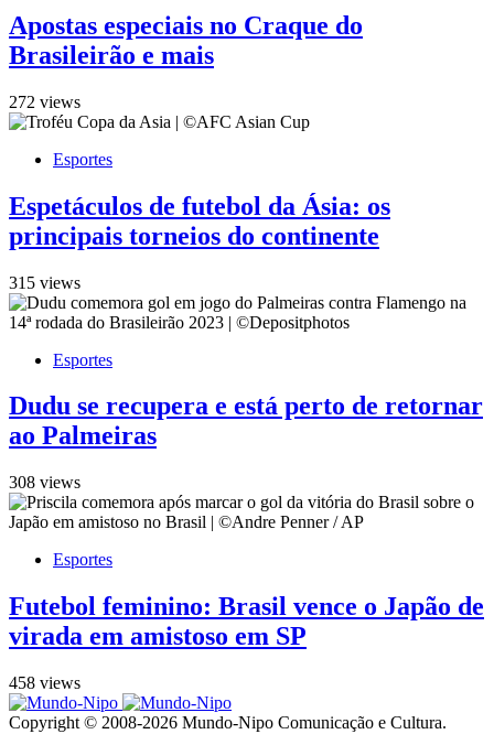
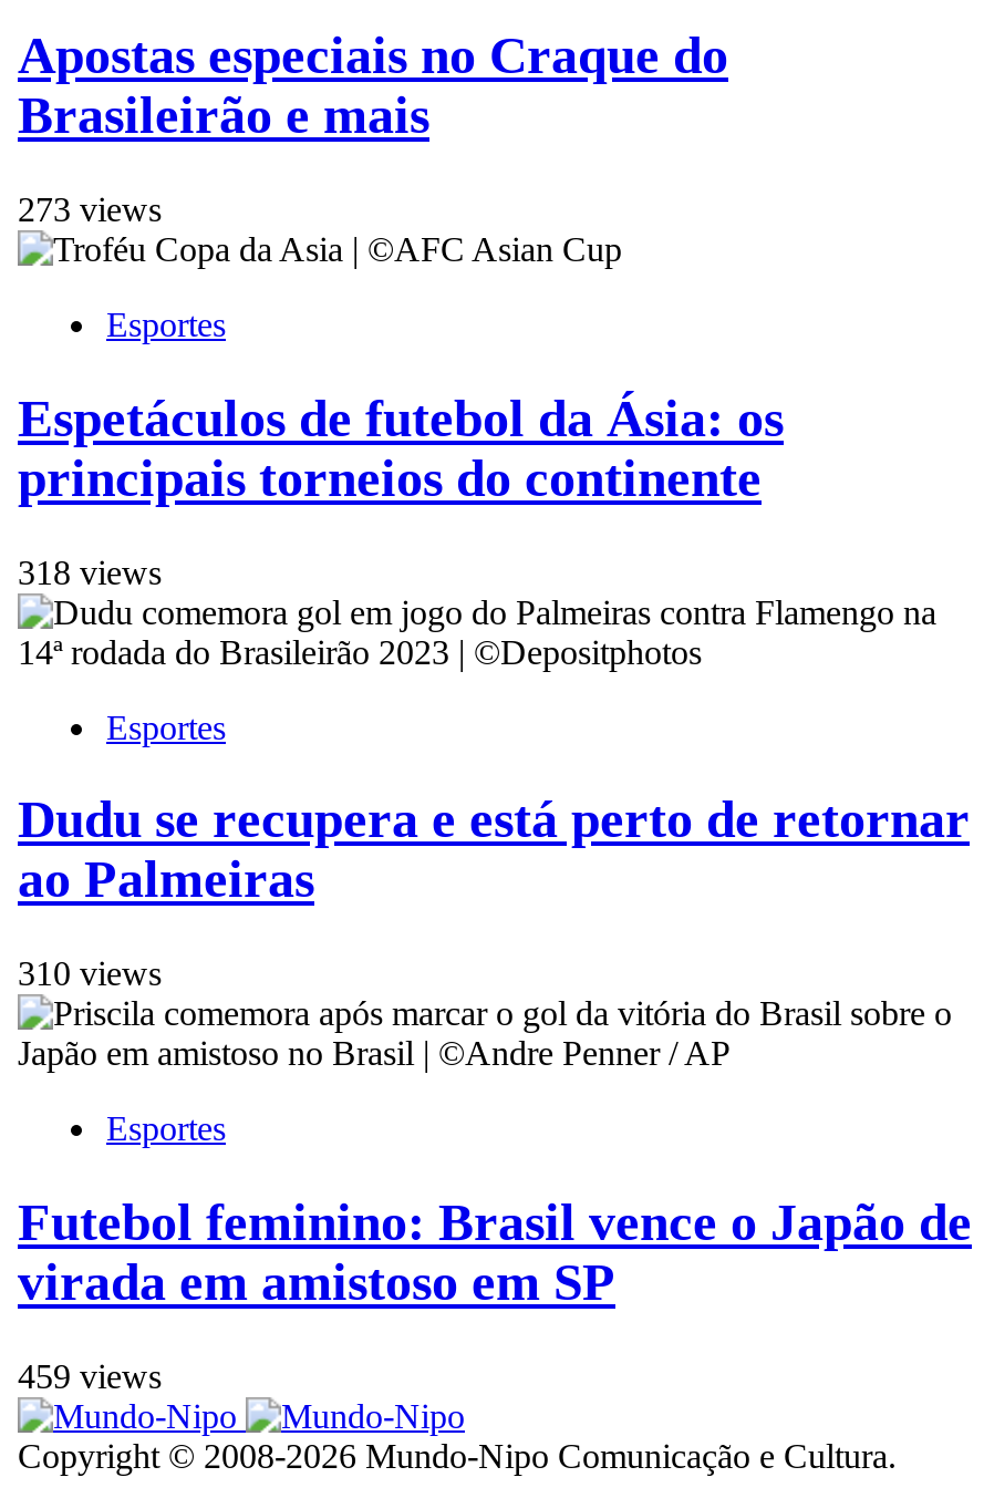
[9,92,80,111] 272 views -> [18,190,162,227] 273 views
[9,273,80,291] 315 views -> [18,552,162,590] 318 views
[9,473,80,492] 308 views -> [18,955,162,993] 310 views
[9,673,80,692] 458 views -> [18,1358,162,1395] 459 views

